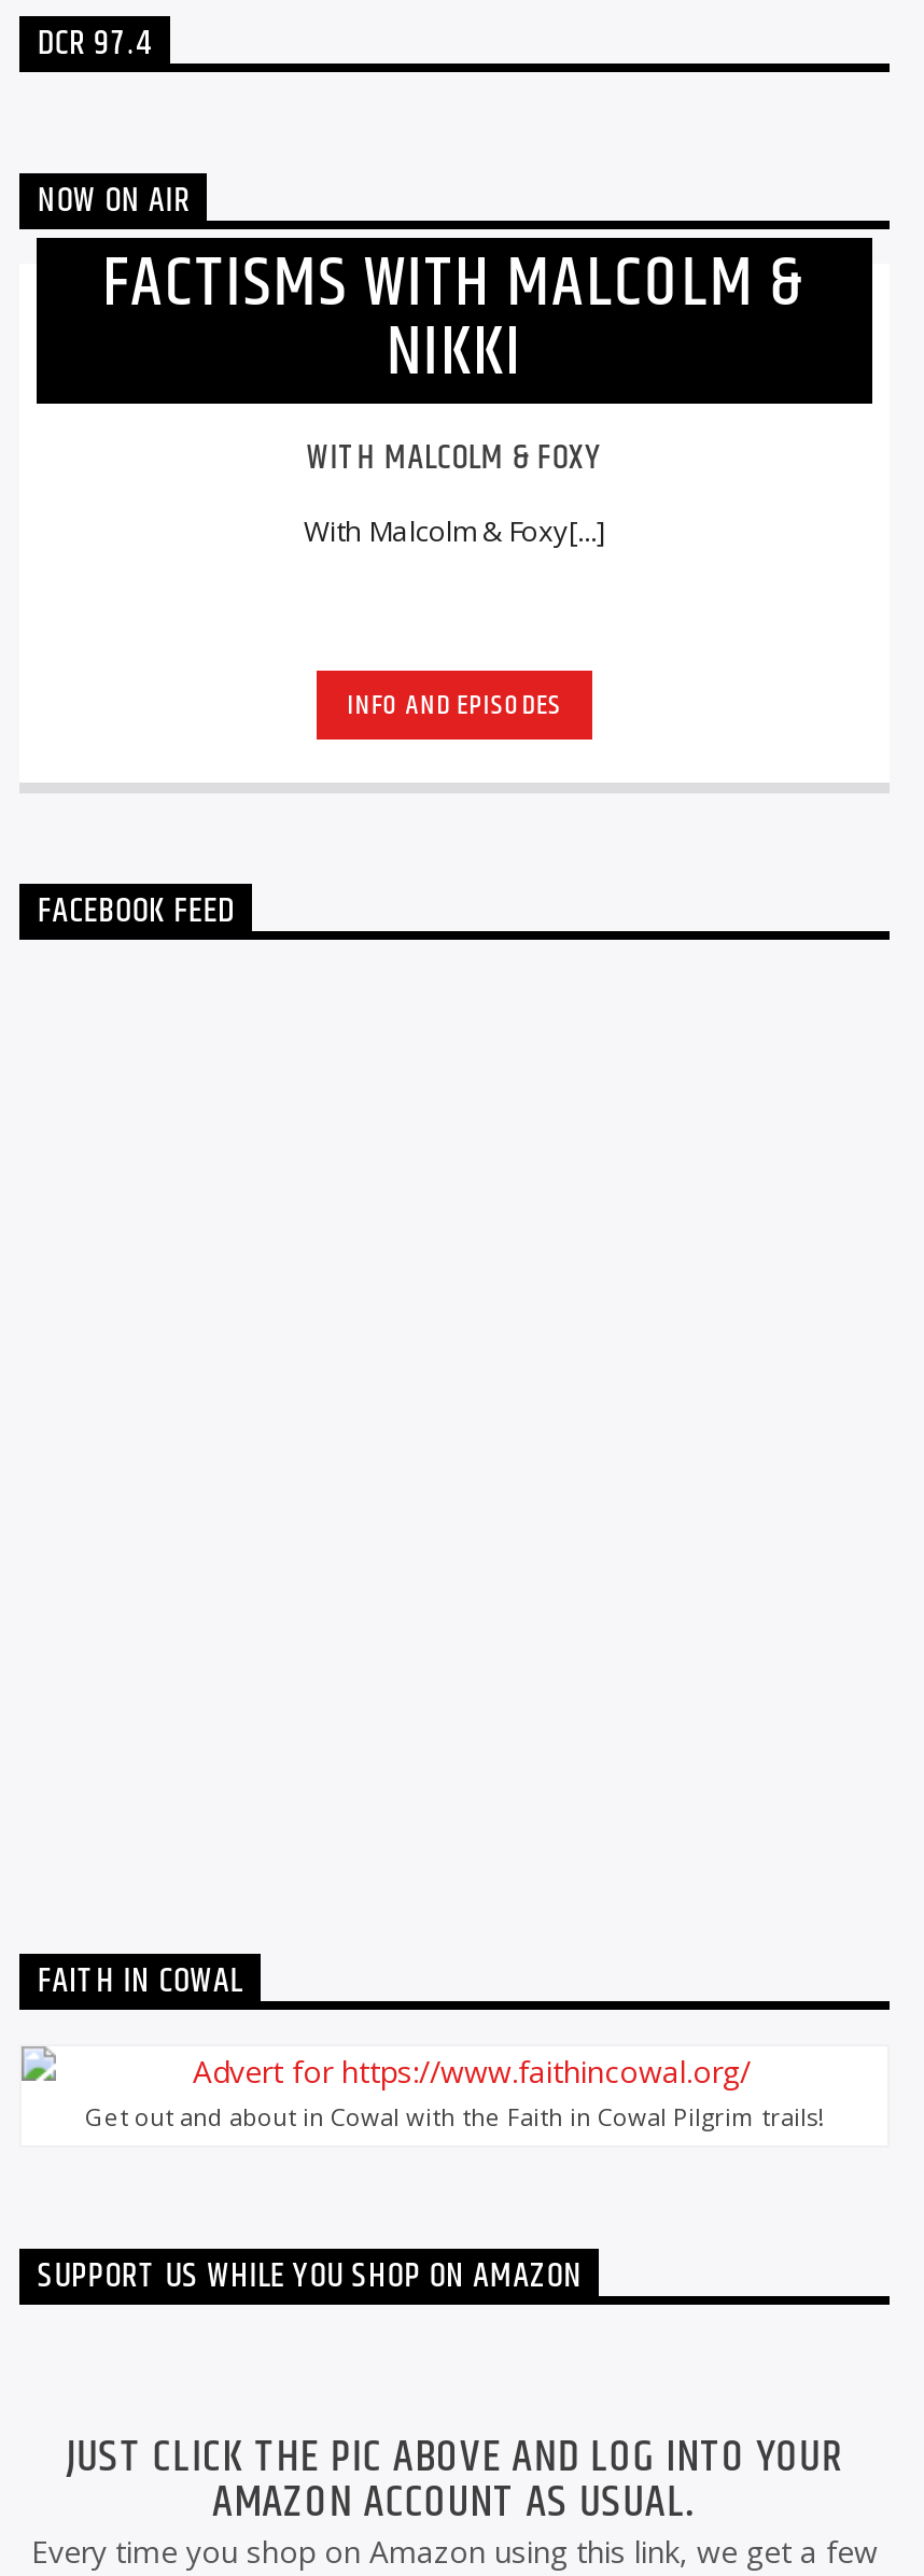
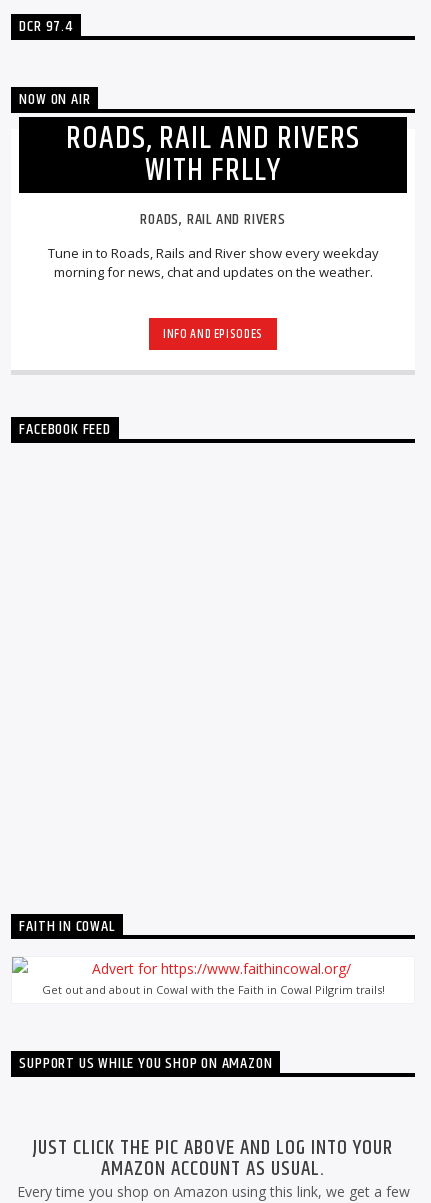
[102,232,807,484] FACTISMS WITH MALCOLM & | NIKKI | WITH MALCOLM & FOXY -> [66,114,360,231] ROADS, RAIL AND RIVERS | WITH FRLLY | ROADS, RAIL AND RIVERS
[304,510,605,549] With Malcolm & Foxy[...] -> [47,243,378,280] Tune in to Roads, Rails and River show every weekday | morning for news, chat and updates on the weather.

